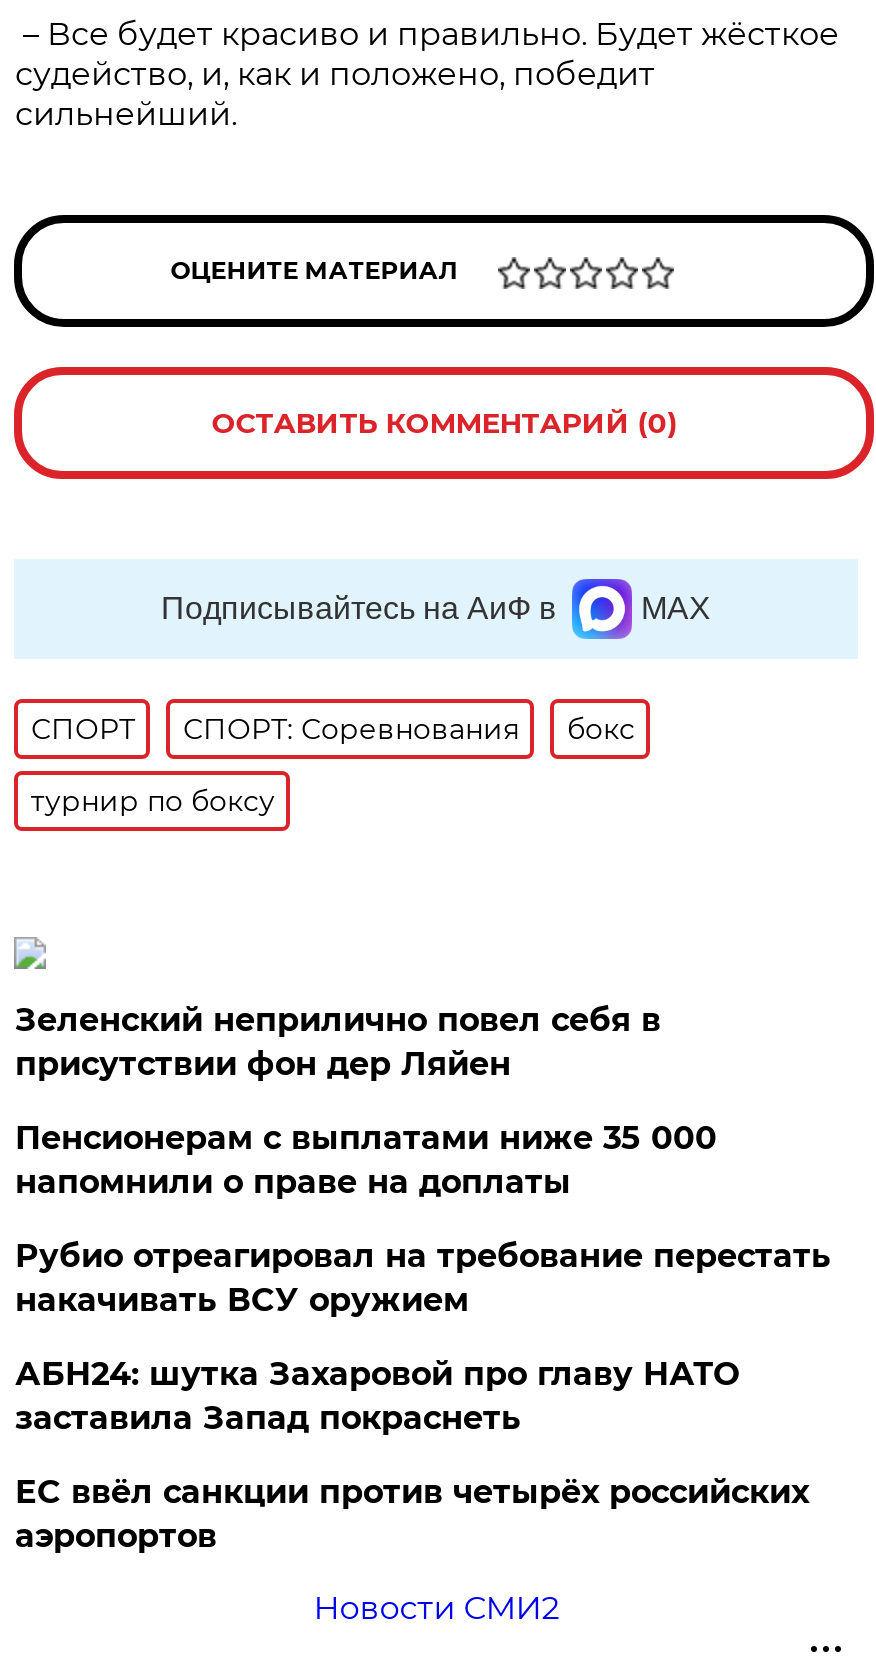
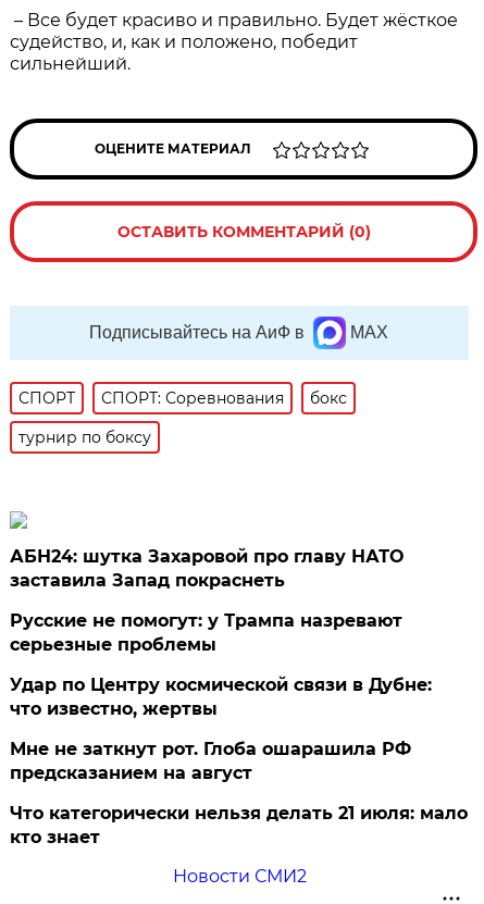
[15,1001,831,1319] Зеленский неприлично повел cебя в | присутствии фон дер Ляйен | Пенсионерам с выплатами ниже 35 000 | напомнили о праве на доплаты | Рубио отреагировал на требование перестать | накачивать ВСУ оружием -> none
moved [15,1355,739,1437] -> [10,546,404,591]: АБН24: шутка Захаровой про главу НАТО | заставила Запад покраснеть
[15,1473,809,1555] ЕС ввёл санкции против четырёх российских | аэропортов -> [10,610,468,847] Русские не помогут: у Трампа назревают | серьезные проблемы | Удар по Центру космической связи в Дубне: | что известно, жертвы | Мне не заткнут рот. Глоба ошарашила РФ | предсказанием на август | Что категорически нельзя делать 21 июля: мало | кто знает

